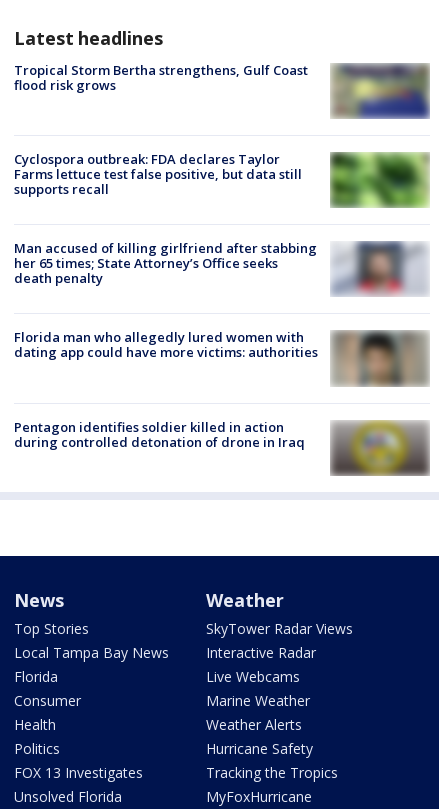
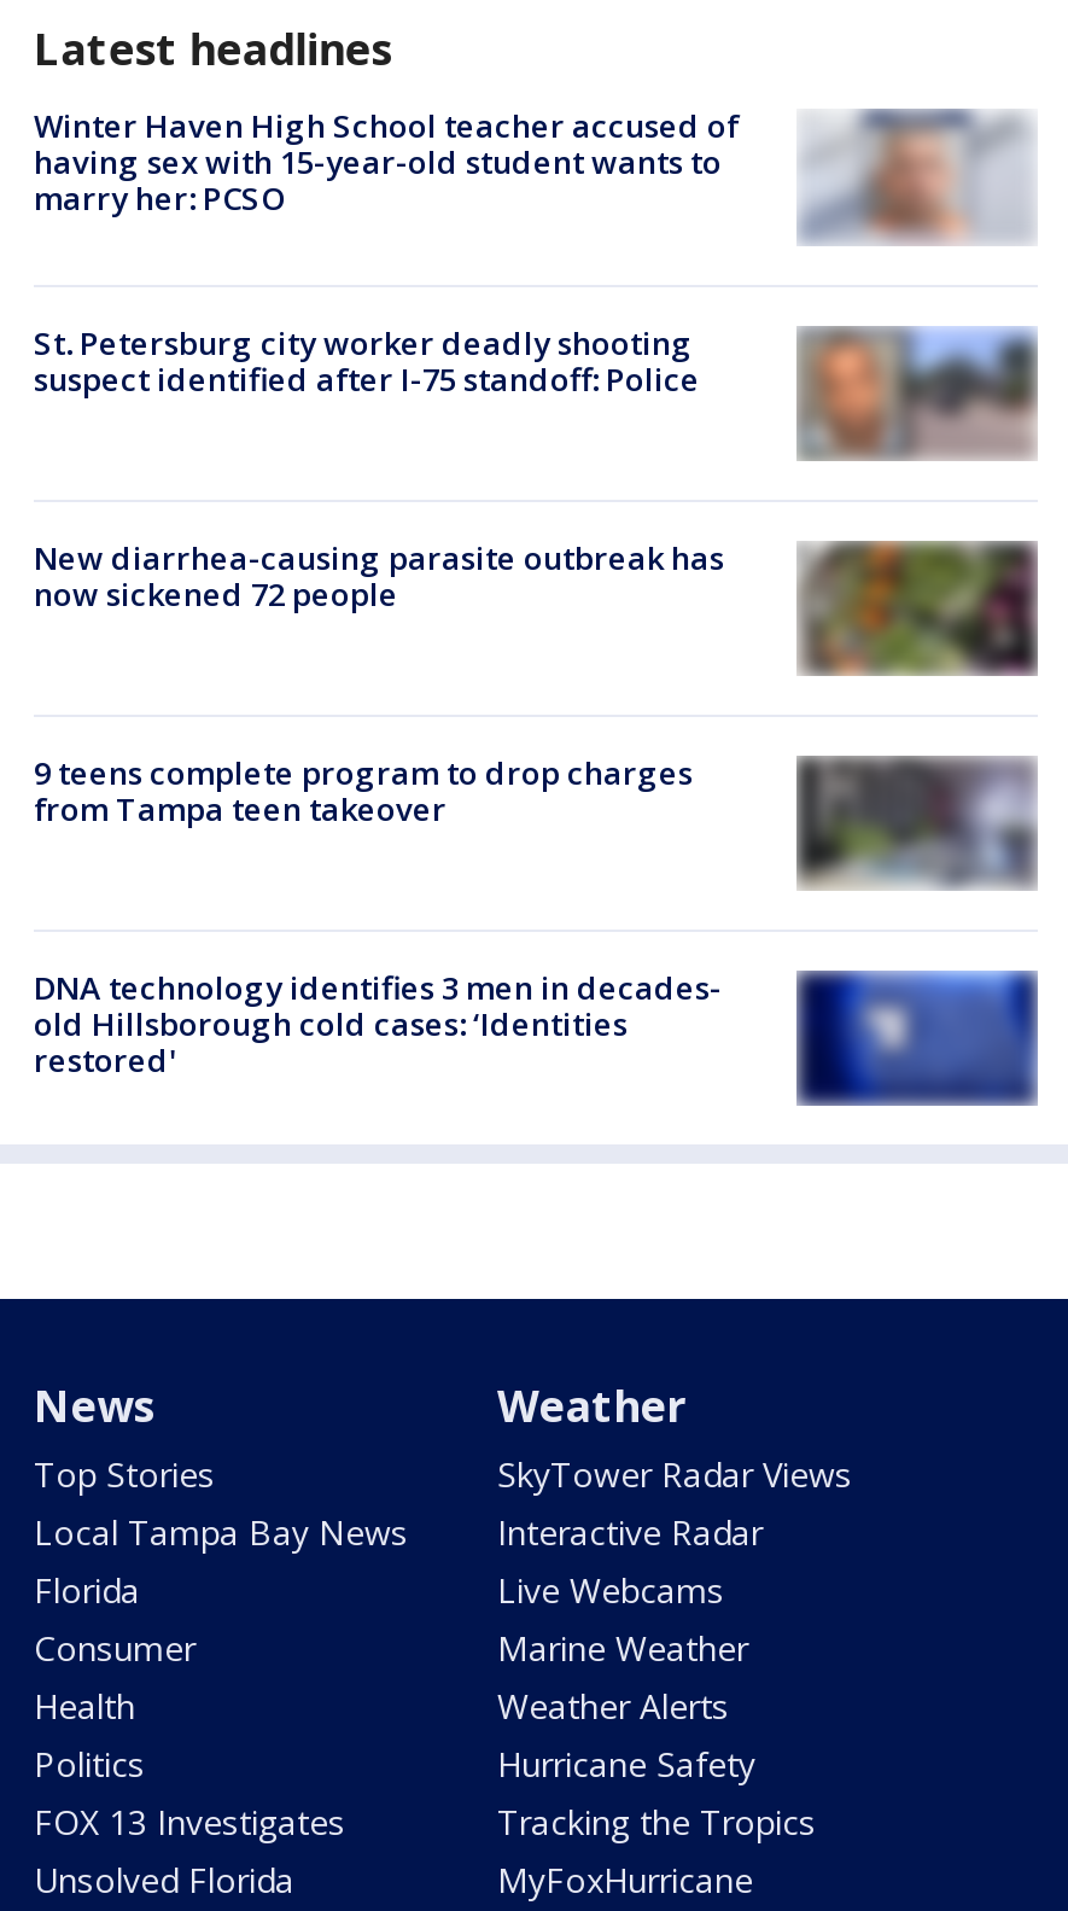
[14,61,430,119] [image] | Tropical Storm Bertha strengthens, Gulf Coast | flood risk grows -> [34,105,1035,244] [image] | Winter Haven High School teacher accused of | having sex with 15-year-old student wants to | marry her: PCSO
[14,150,302,198] Cyclospora outbreak: FDA declares Taylor | Farms lettuce test false positive, but data still | supports recall -> [34,321,700,400] St. Petersburg city worker deadly shooting | suspect identified after I-75 standoff: Police
[331,152,430,208] [image] -> [799,326,1038,461] [image]
[14,239,429,296] [image] | Man accused of killing girlfriend after stabbing | her 65 times; State Attorney’s Office seeks | death penalty -> [34,536,1038,676] [image] | New diarrhea-causing parasite outbreak has | now sickened 72 people
[14,328,318,361] Florida man who allegedly lured women with | dating app could have more victims: authorities -> [34,751,693,831] 9 teens complete program to drop charges | from Tampa teen takeover
[331,332,428,387] [image] -> [796,758,1035,891] [image]
[14,418,430,476] [image] | Pentagon identifies soldier killed in action | during controlled detonation of drone in Iraq -> [34,967,1038,1106] [image] | DNA technology identifies 3 men in decades- | old Hillsborough cold cases: ‘Identities | restored'

